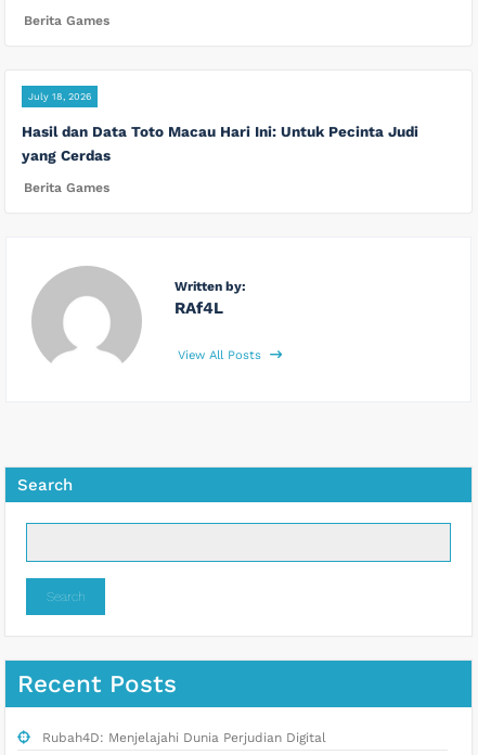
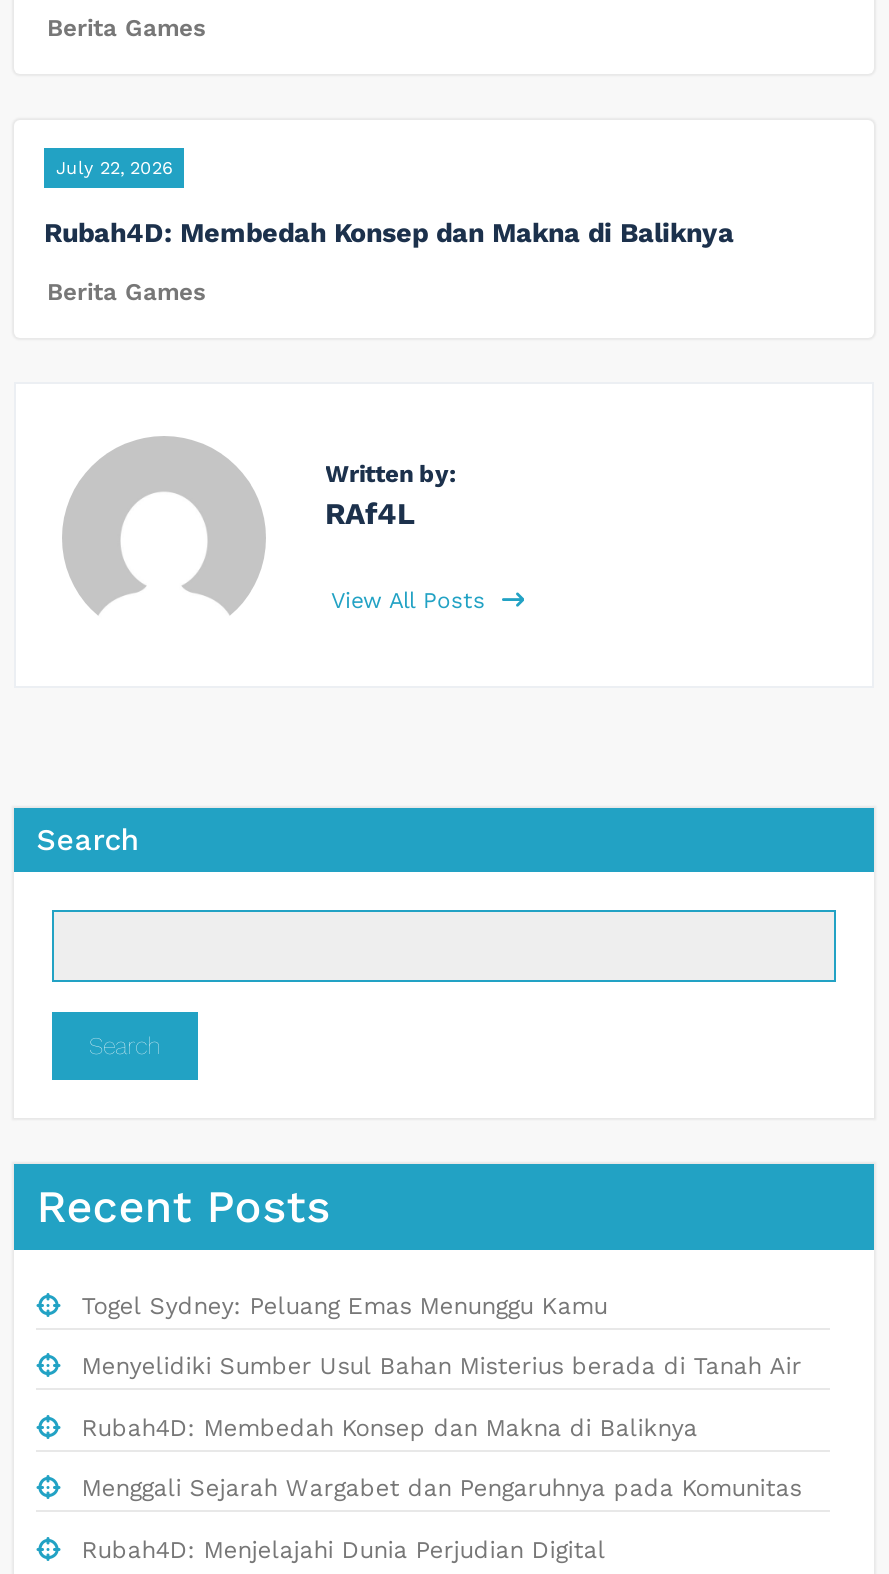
[28,91,91,102] July 18, 2026 -> [56,157,172,177] July 22, 2026
[22,122,418,163] Hasil dan Data Toto Macau Hari Ini: Untuk Pecinta Judi | yang Cerdas -> [44,215,734,247] Rubah4D: Membedah Konsep dan Makna di Baliknya
moved [18,180,265,697] -> [36,277,493,1232]: Berita Games | Written by: | RAf4L | View All Posts | Search | Search | Recent Posts
none -> [82,1291,802,1502] Togel Sydney: Peluang Emas Menunggu Kamu | Menyelidiki Sumber Usul Bahan Misterius berada di Tanah Air | Rubah4D: Membedah Konsep dan Makna di Baliknya | Menggali Sejarah Wargabet dan Pengaruhnya pada Komunitas

